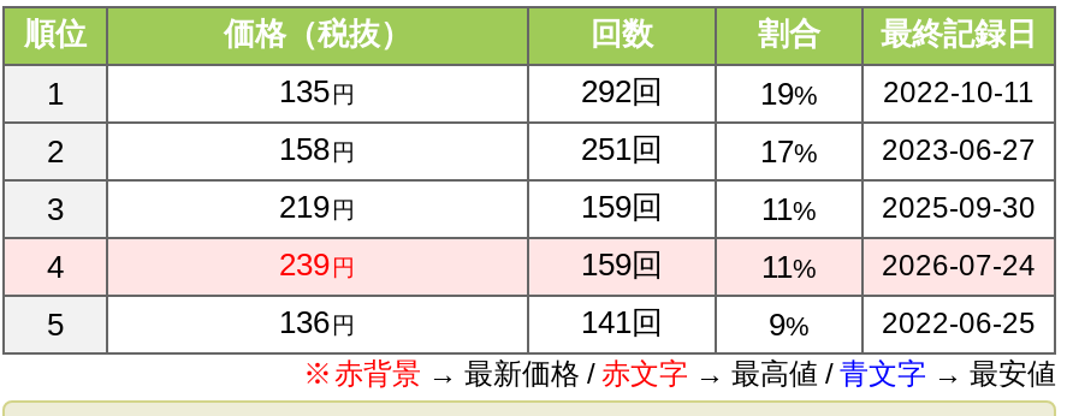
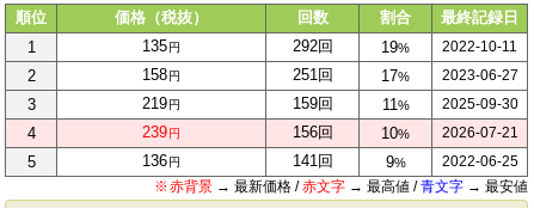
[581,246,663,283] 159回 -> [292,123,333,141] 156回
[761,249,793,285] 11 -> [381,124,398,142] 10
[882,249,1036,283] 2026-07-24 -> [441,124,518,141] 2026-07-21

